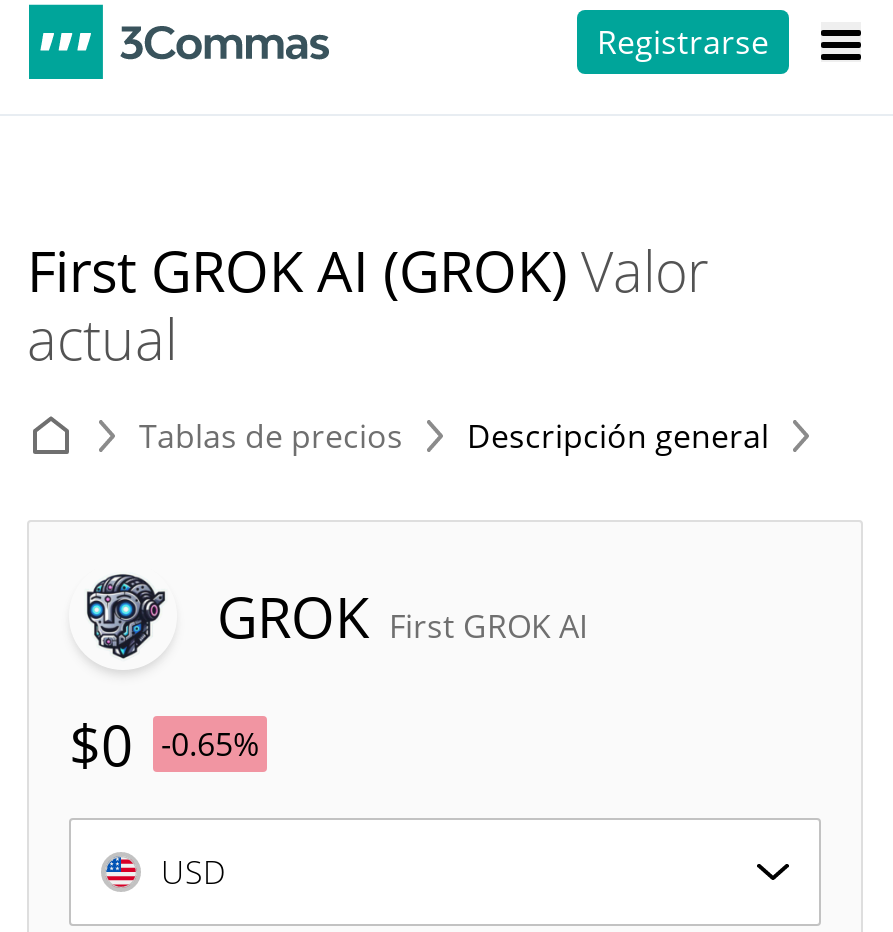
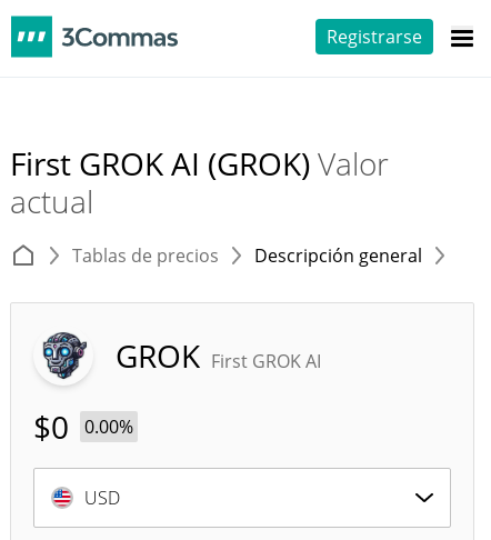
[69,706,259,782] $0 -0.65% -> [33,406,133,448] $0 0.00%

